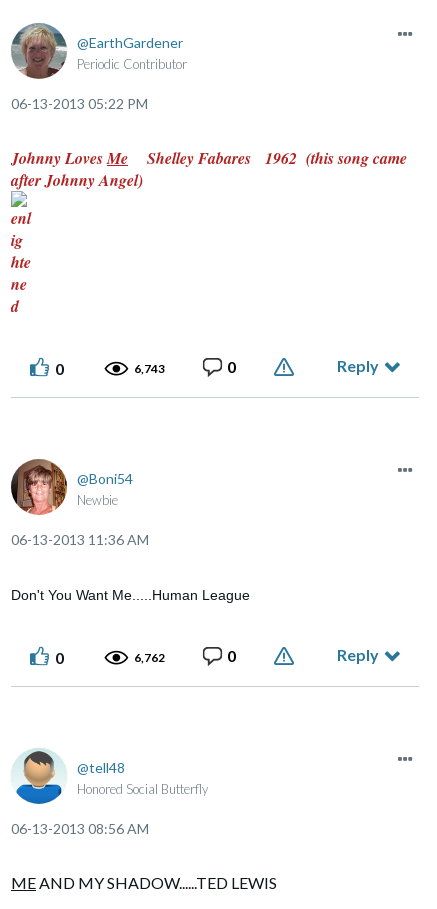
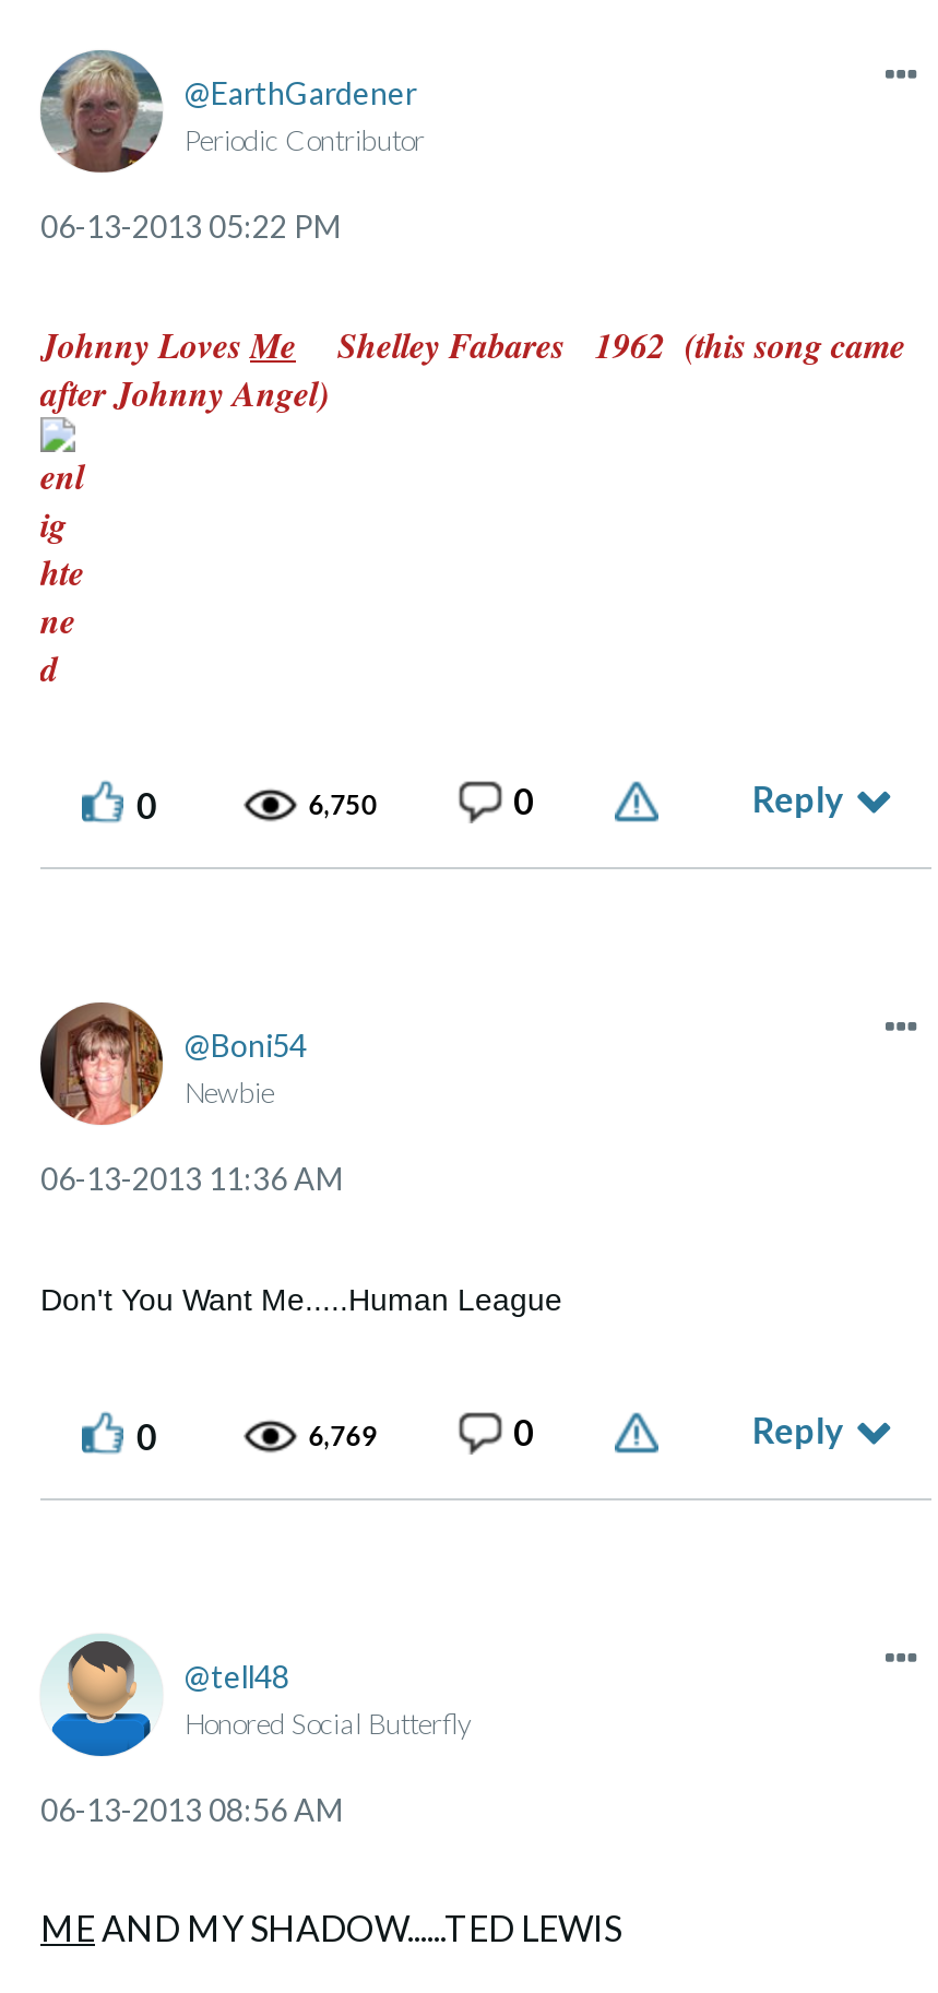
[134,361,165,376] 6,743 -> [308,788,376,821] 6,750
[134,650,165,665] 6,762 -> [308,1419,376,1452] 6,769

